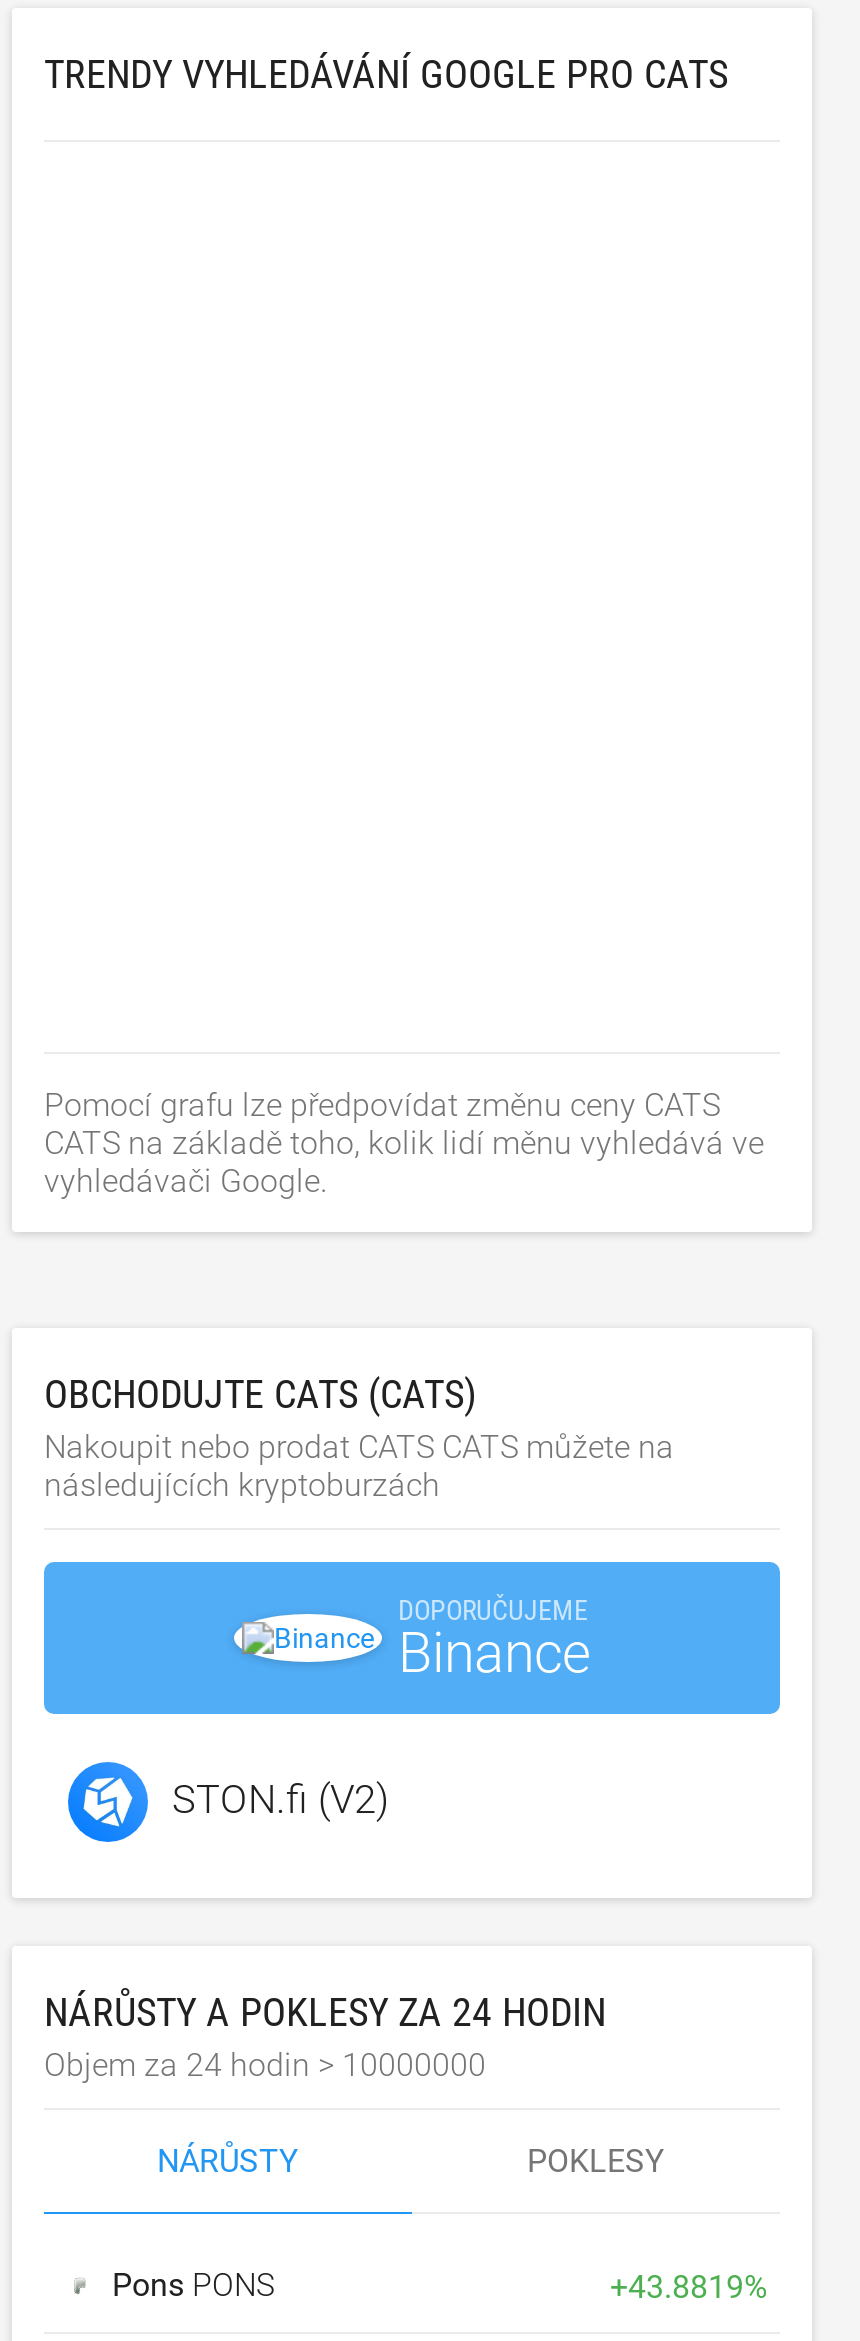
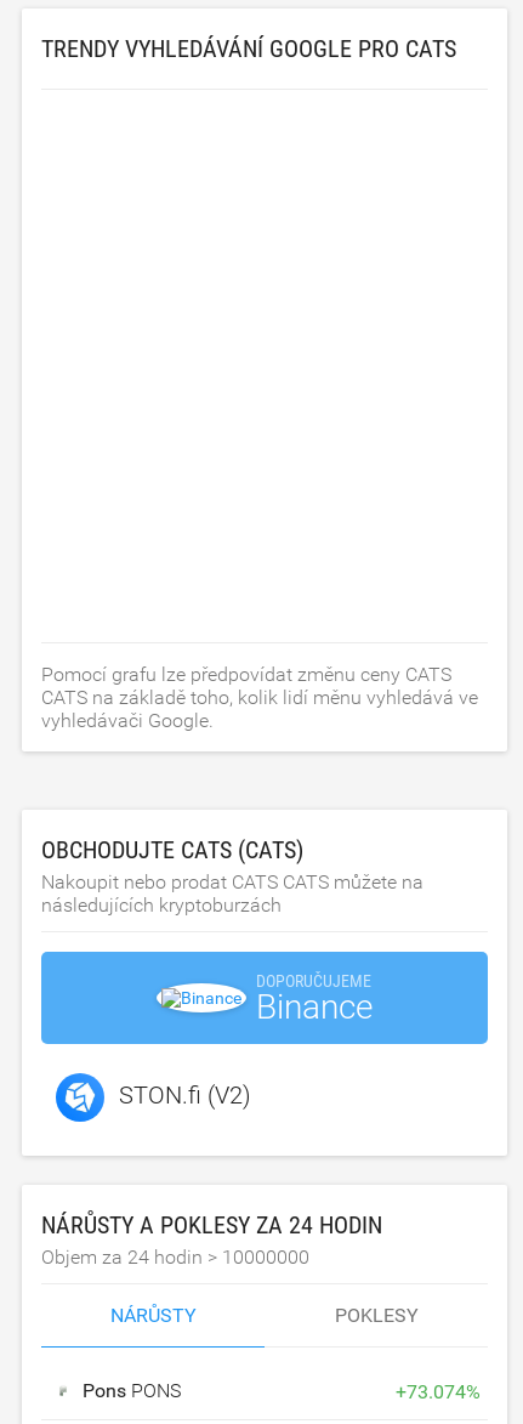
[610,2267,768,2305] +43.8819% -> [396,1380,481,1403] +73.074%

